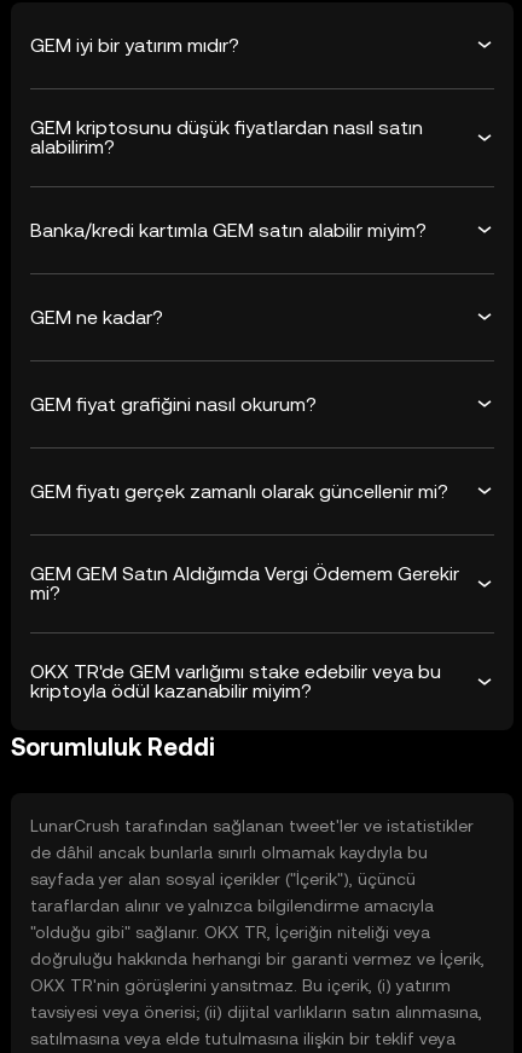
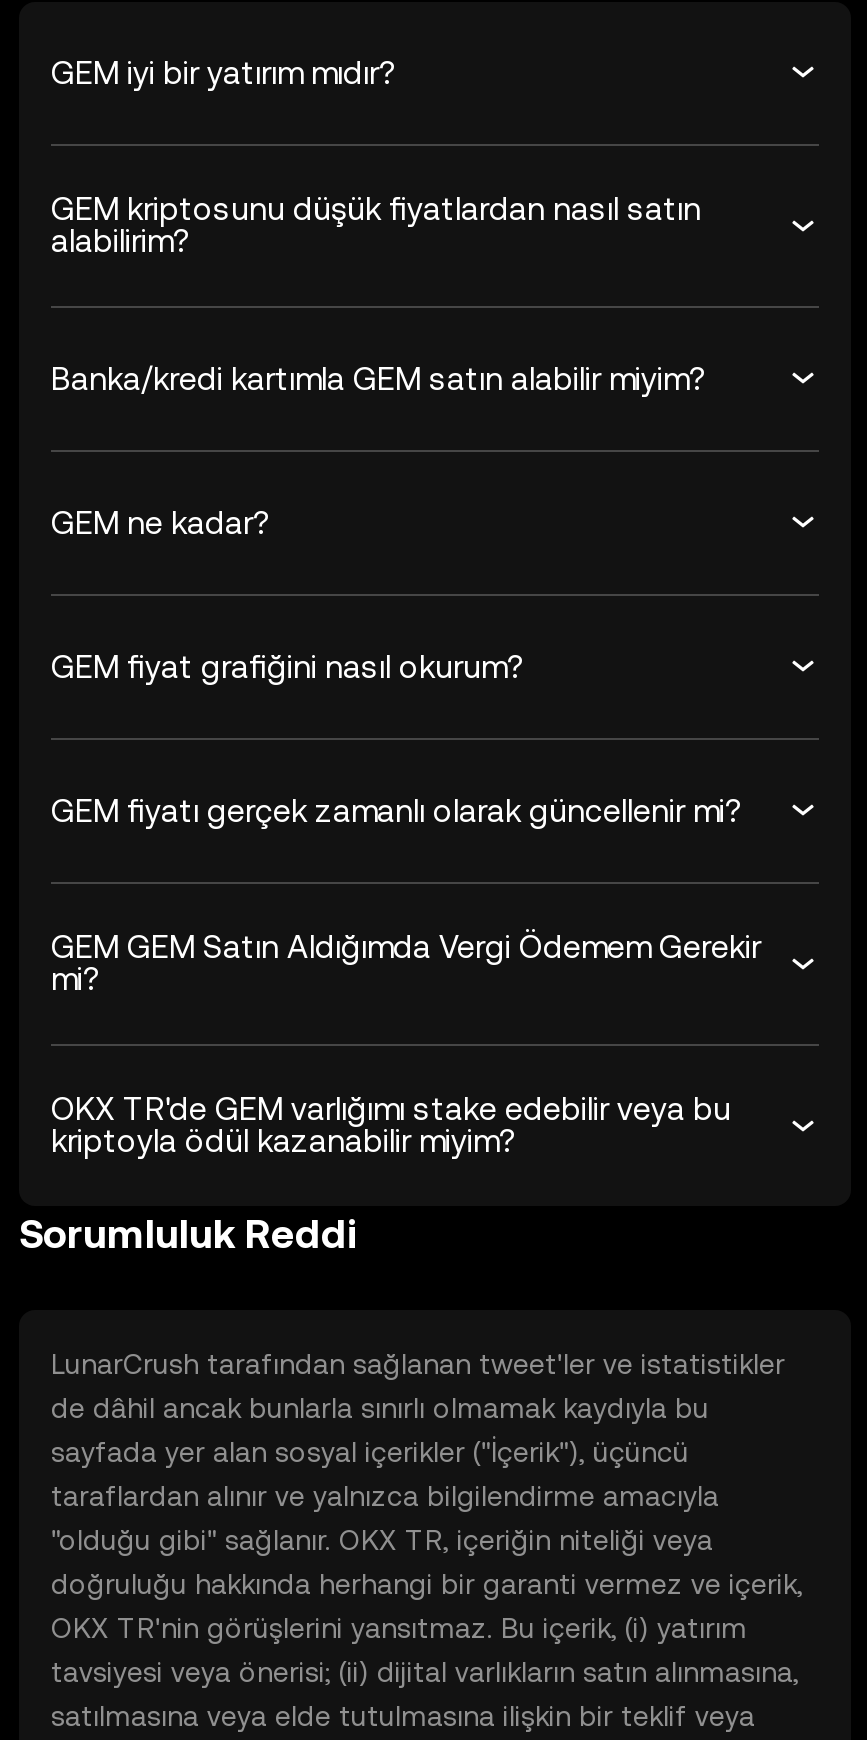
[30,922,430,942] "olduğu gibi" sağlanır. OKX TR, İçeriğin niteliği veya -> [51,1524,713,1556] "olduğu gibi" sağlanır. OKX TR, içeriğin niteliği veya
[30,949,485,968] doğruluğu hakkında herhangi bir garanti vermez ve İçerik, -> [51,1568,803,1600] doğruluğu hakkında herhangi bir garanti vermez ve içerik,

